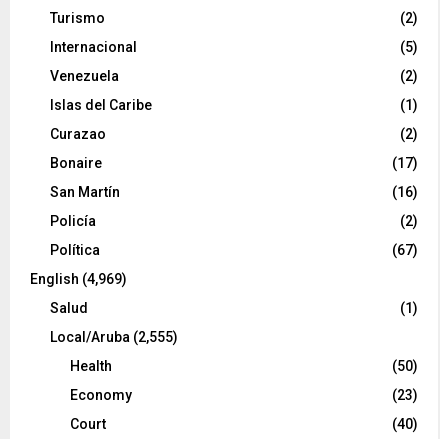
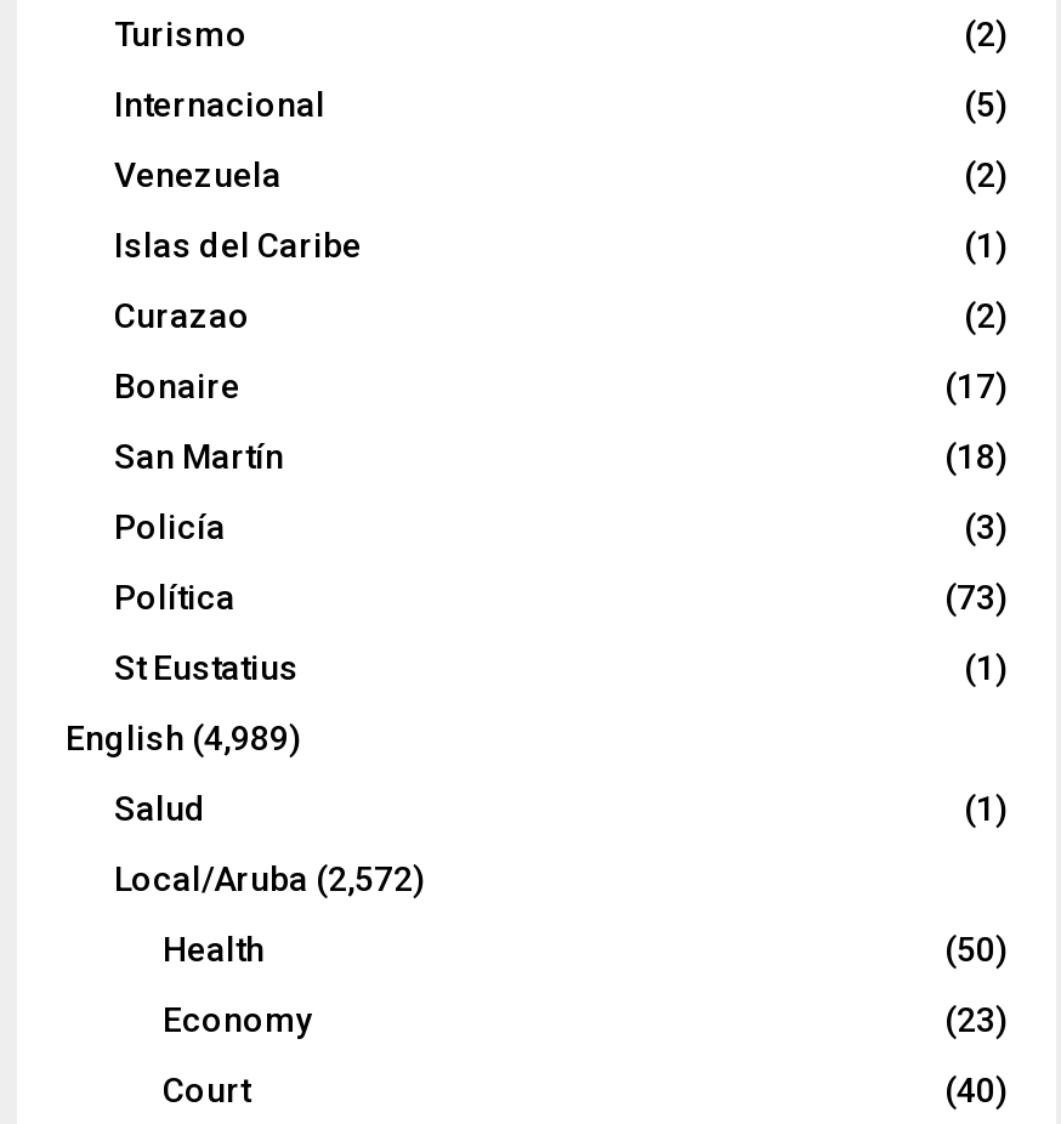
[392,184,418,200] (16) -> [944,436,1008,475] (18)
[400,213,418,229] (2) -> [964,506,1008,545] (3)
[30,242,418,287] (67) | English (4,969) -> [66,577,1008,756] (73) | St Eustatius | (1) | English (4,989)
[50,329,178,345] Local/Aruba (2,555) -> [114,858,425,897] Local/Aruba (2,572)

